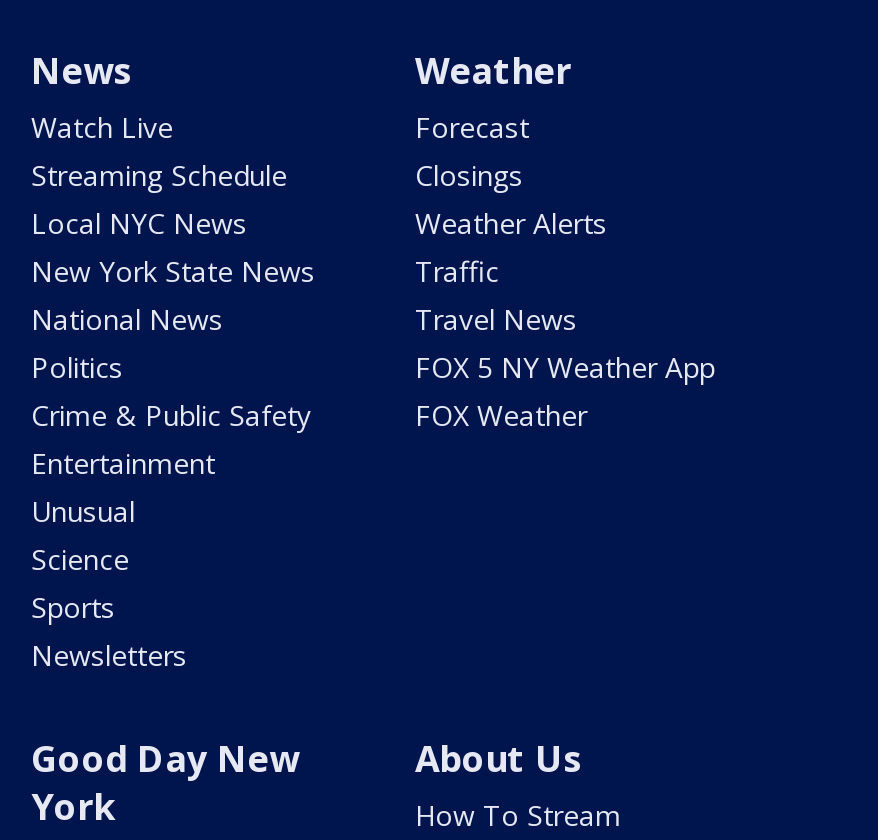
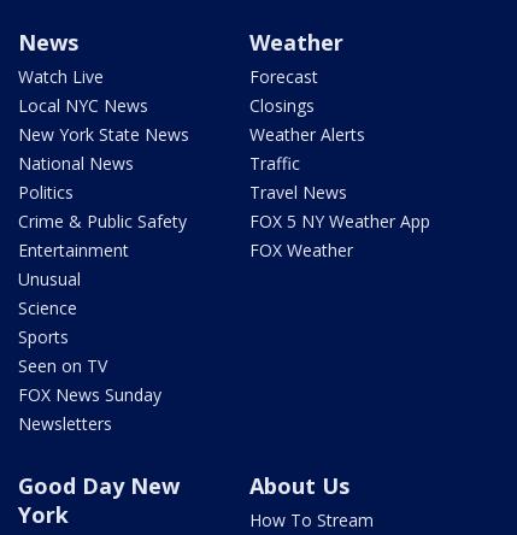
[31,156,287,194] Streaming Schedule -> none
moved [31,204,315,626] -> [18,94,189,348]: Local NYC News | New York State News | National News | ... | Science | Sports
none -> [18,354,161,406] Seen on TV | FOX News Sunday

